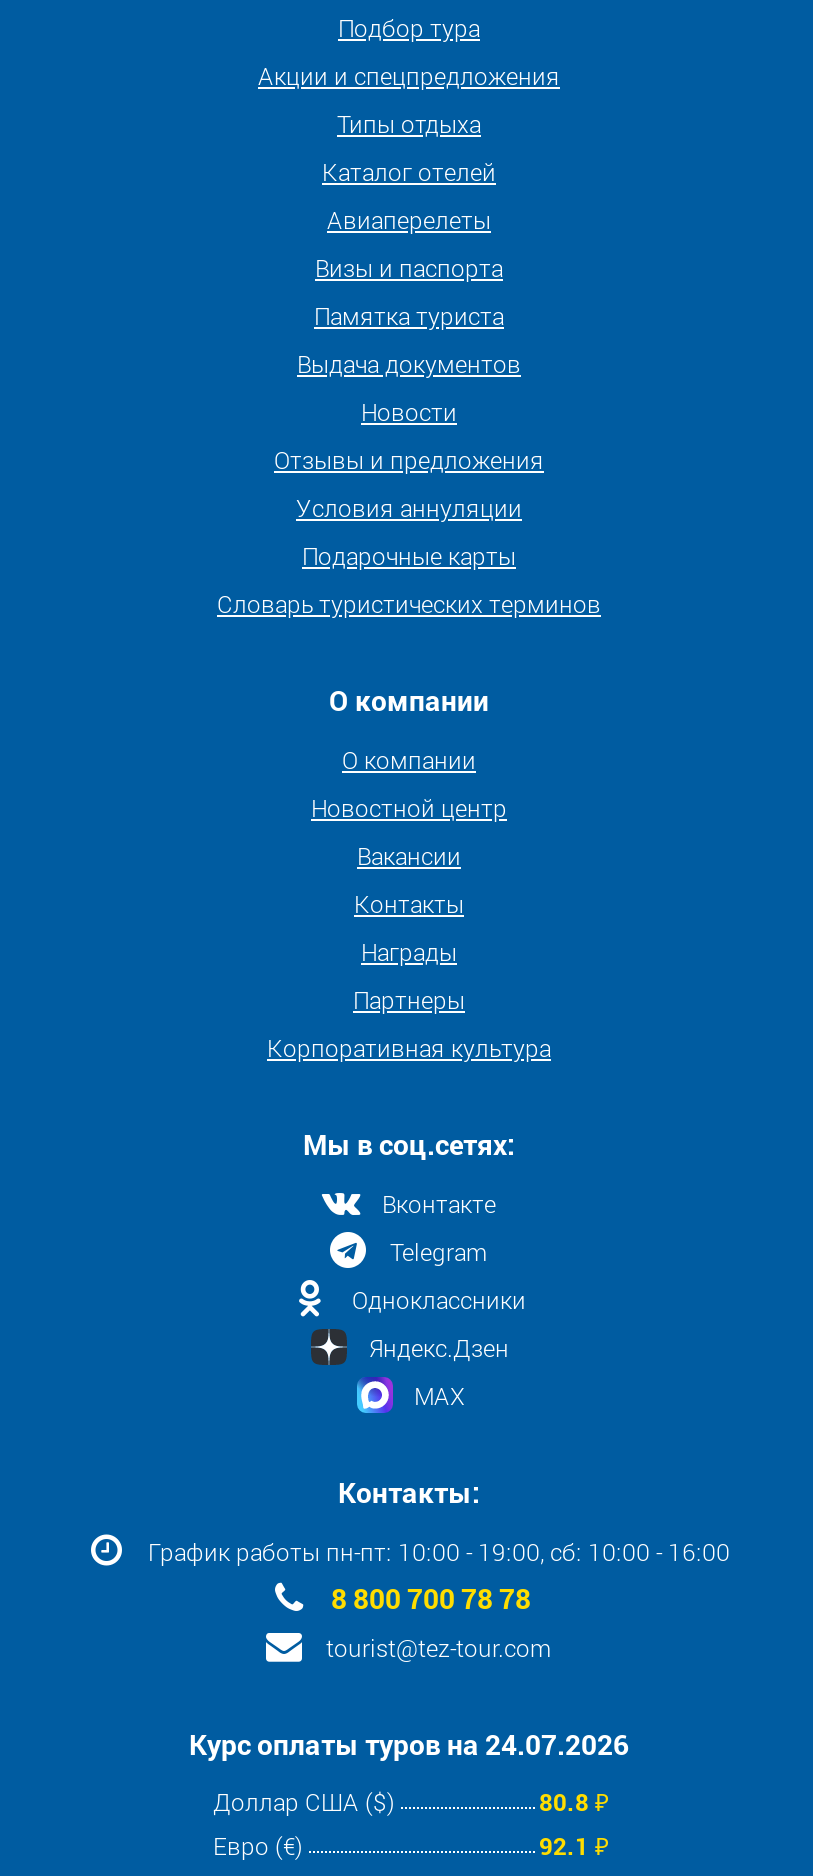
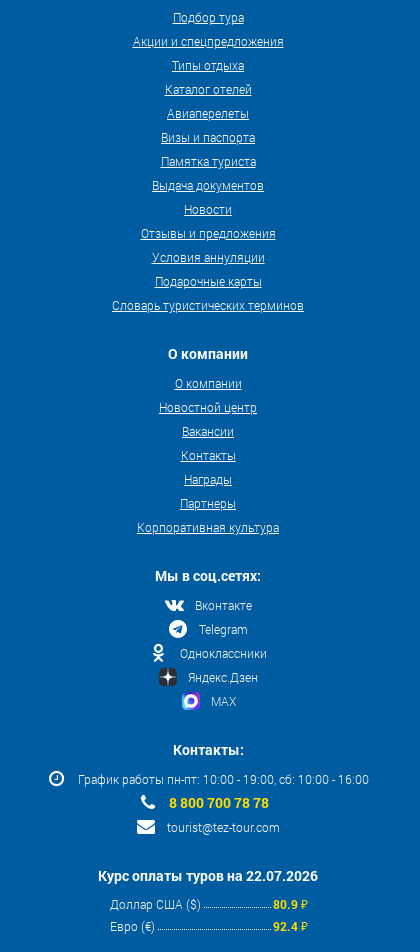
[189,1725,629,1763] Курс оплаты туров на 24.07.2026 -> [98,866,318,885] Курс оплаты туров на 22.07.2026
[539,1785,609,1817] 80.8 ₽ -> [273,896,308,912] 80.9 ₽
[539,1829,609,1861] 92.1 ₽ -> [273,918,308,934] 92.4 ₽

